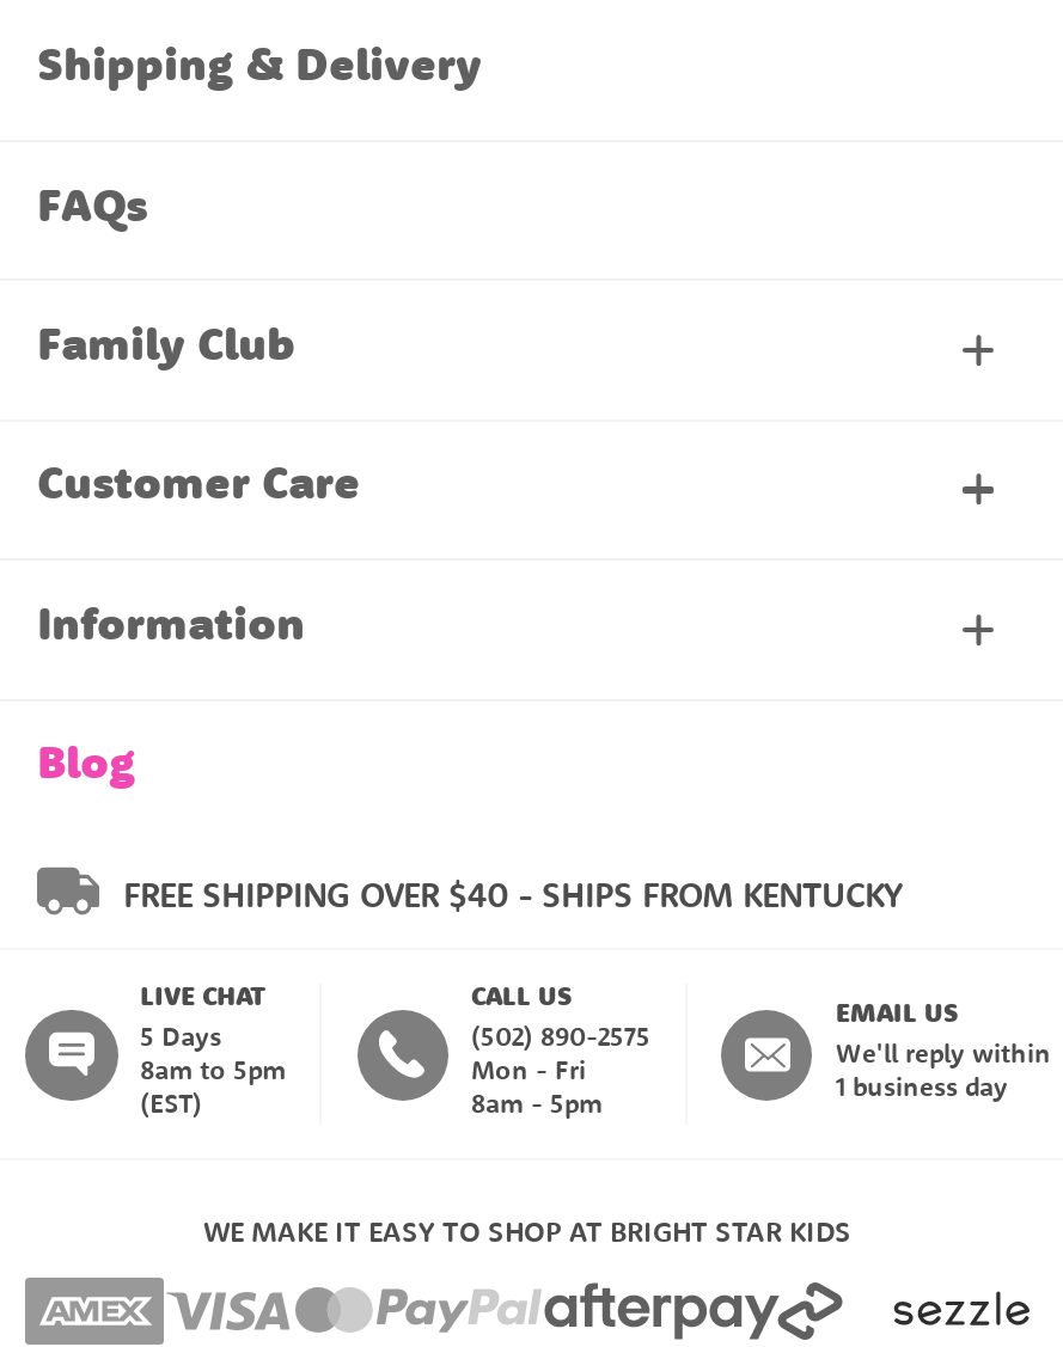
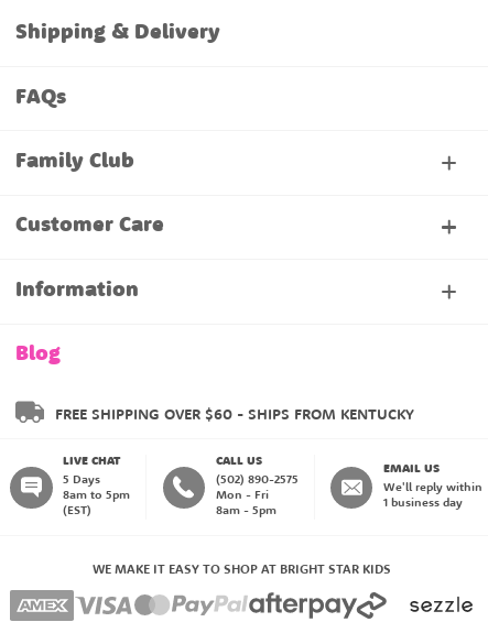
[123,881,903,916] FREE SHIPPING OVER $40 - SHIPS FROM KENTUCKY -> [55,407,414,424] FREE SHIPPING OVER $60 - SHIPS FROM KENTUCKY

